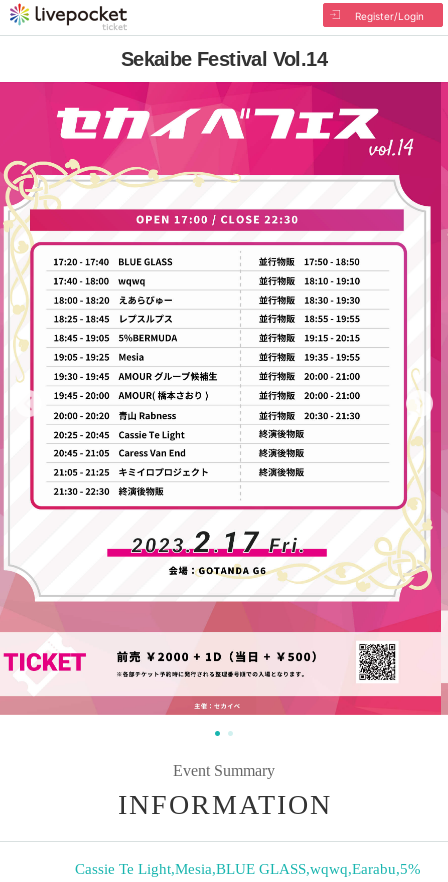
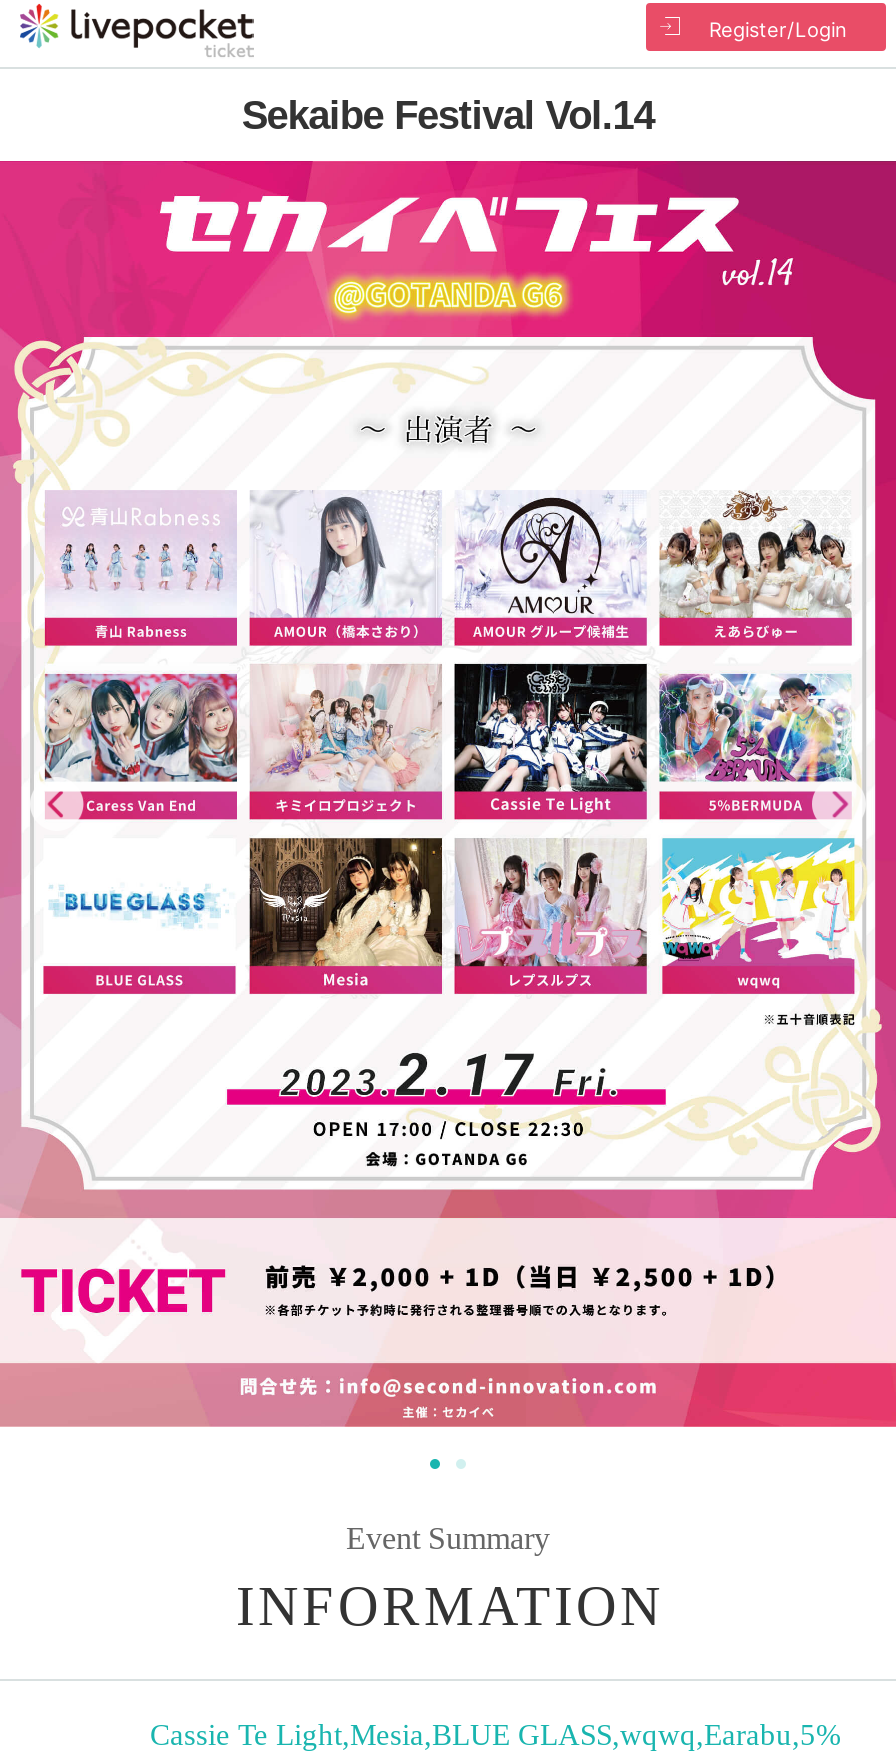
[3,82,445,715] [image] -> [6,161,890,1425] [image]

